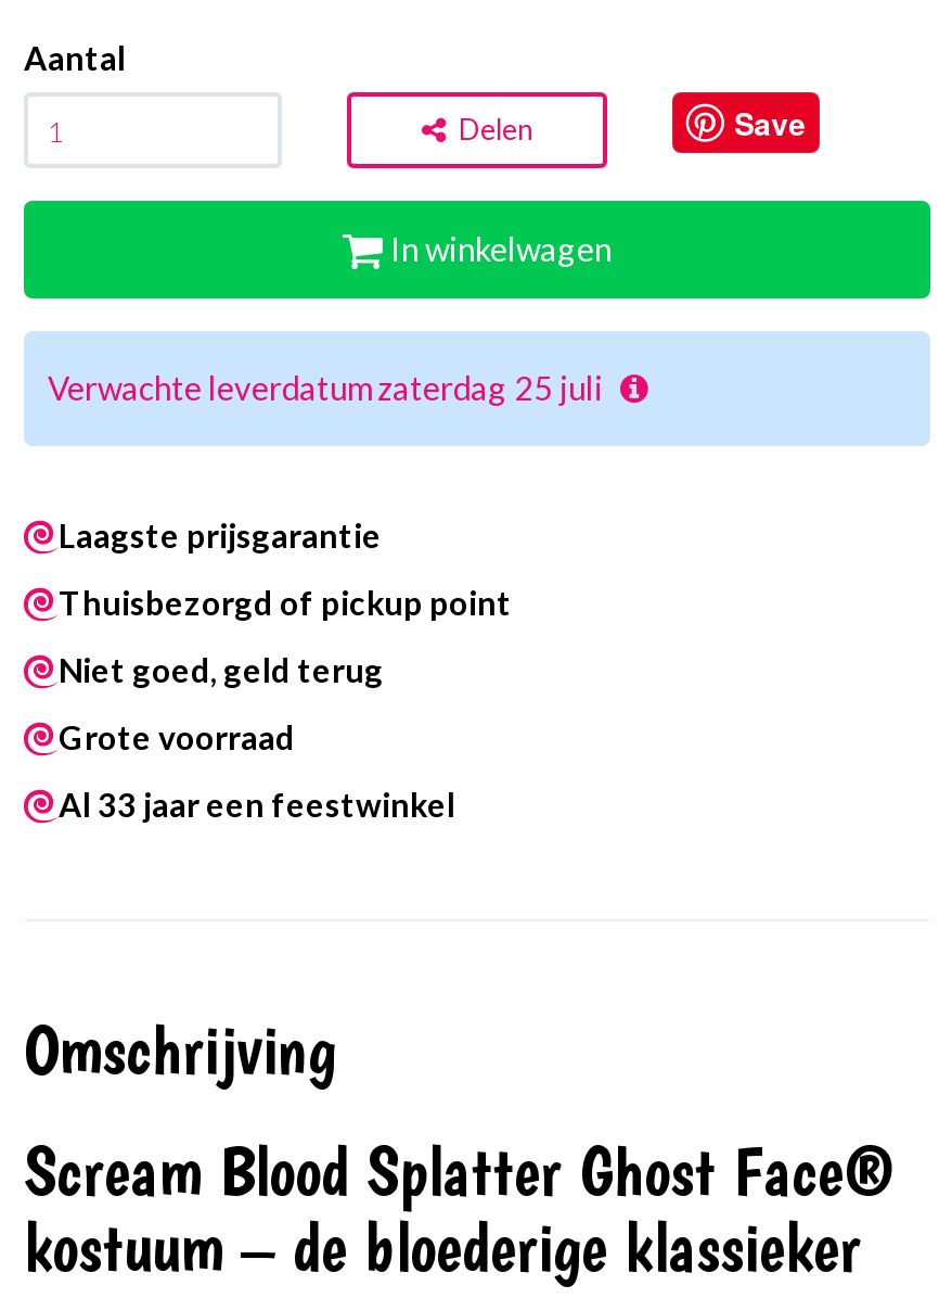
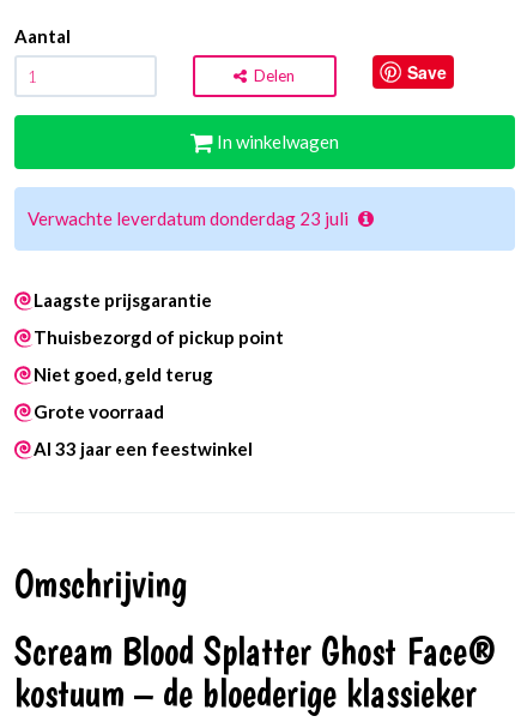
[48,368,609,407] Verwachte leverdatum zaterdag 25 juli -> [28,207,352,229] Verwachte leverdatum donderdag 23 juli

